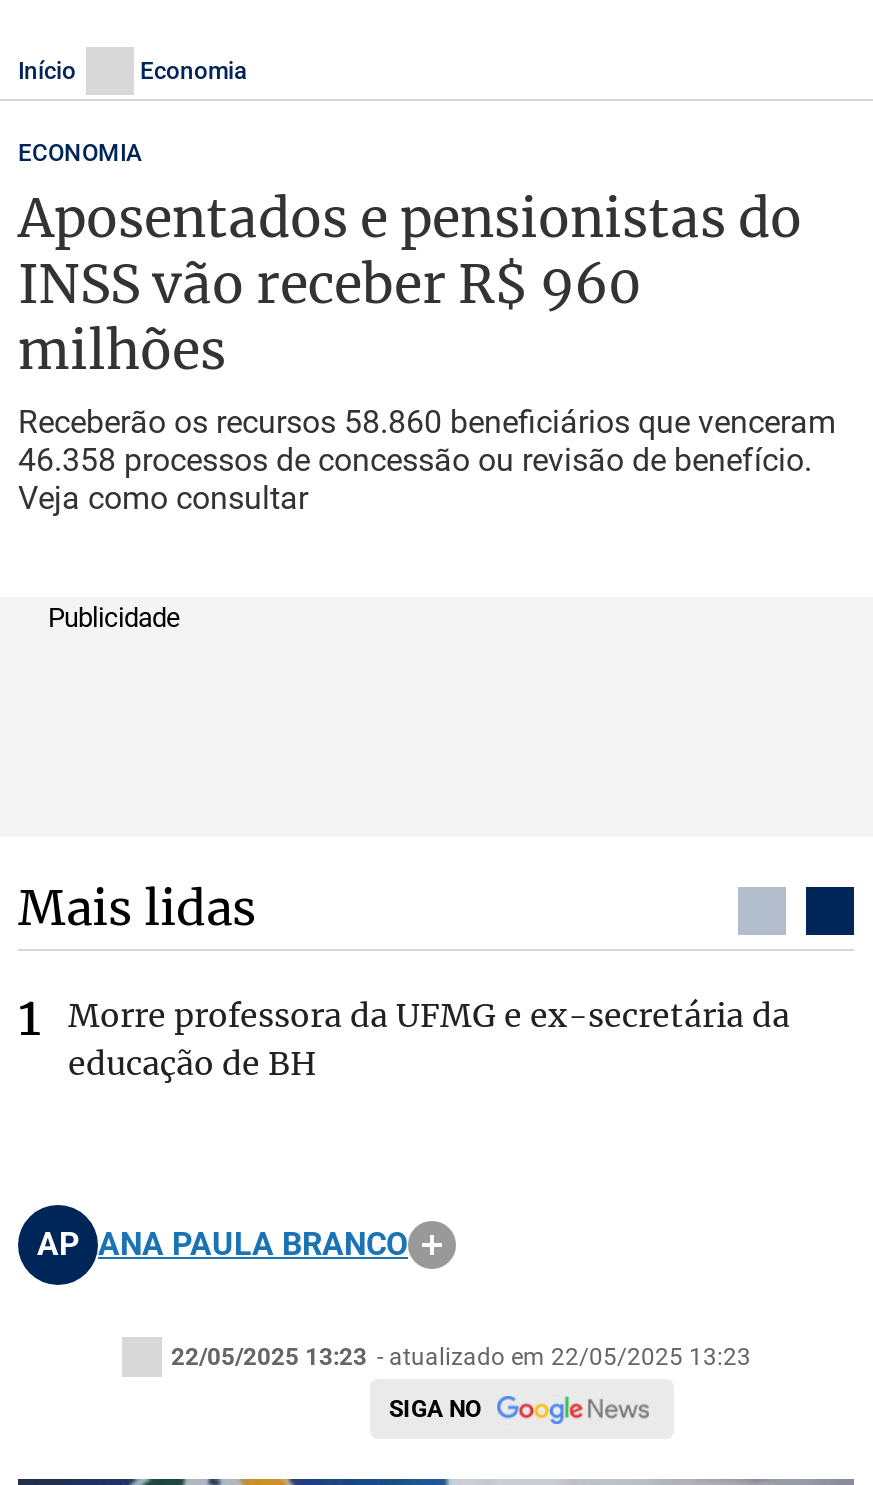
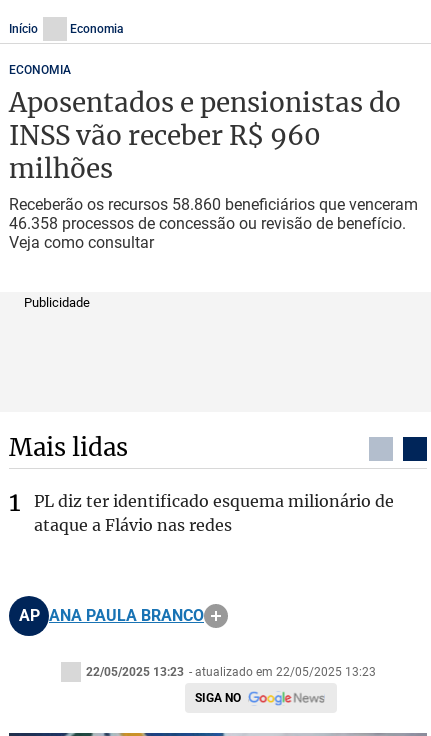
[68,995,790,1083] Morre professora da UFMG e ex-secretária da | educação de BH -> [34,491,394,535] PL diz ter identificado esquema milionário de | ataque a Flávio nas redes

